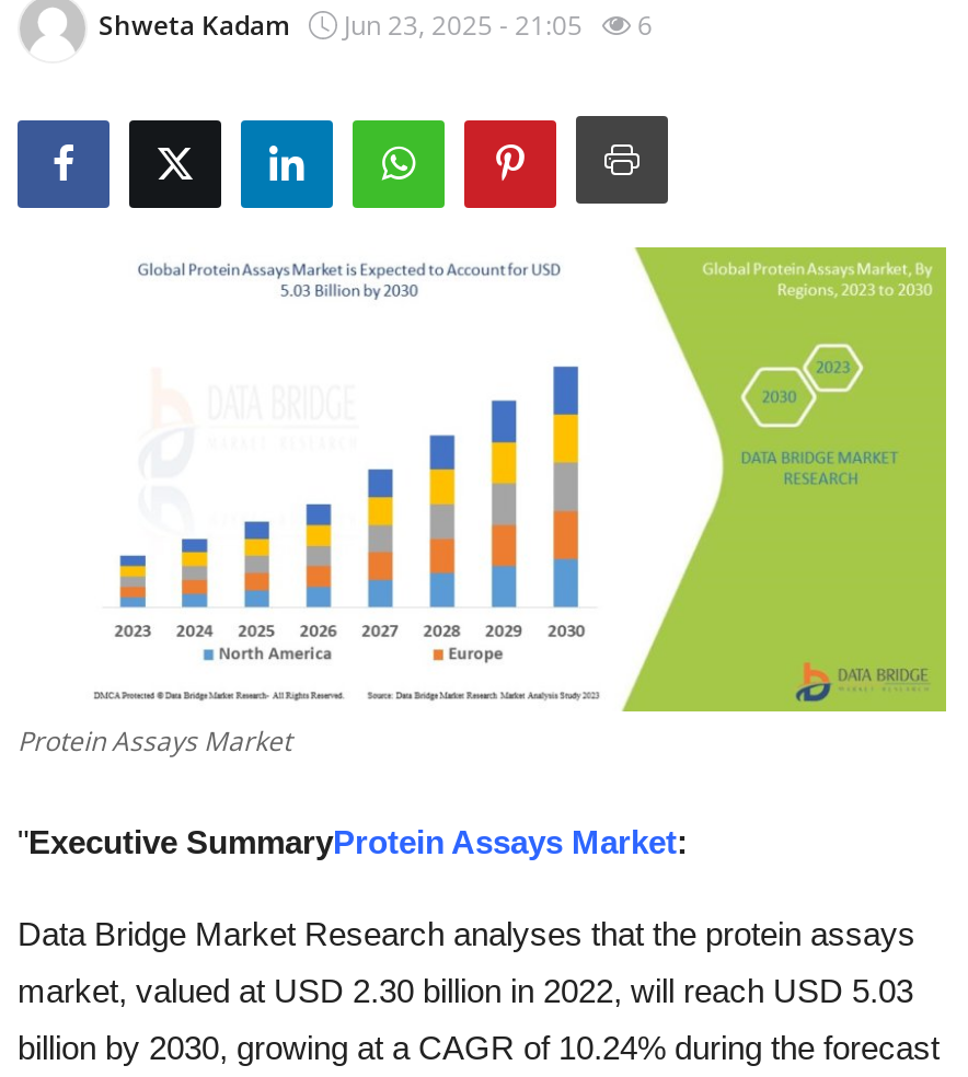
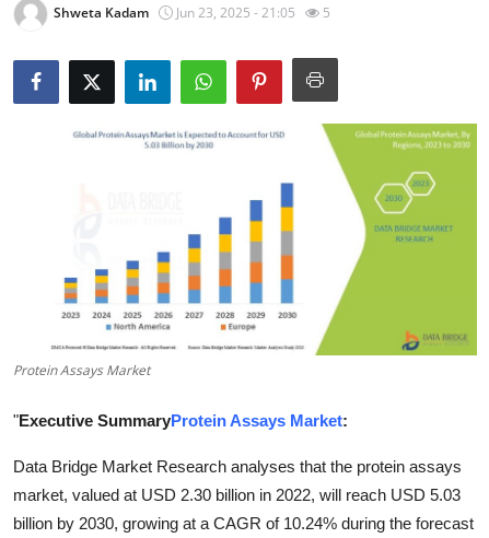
[99,7,653,44] Shweta Kadam Jun 23, 2025 - 21:05 6 -> [54,3,330,22] Shweta Kadam Jun 23, 2025 - 21:05 5

